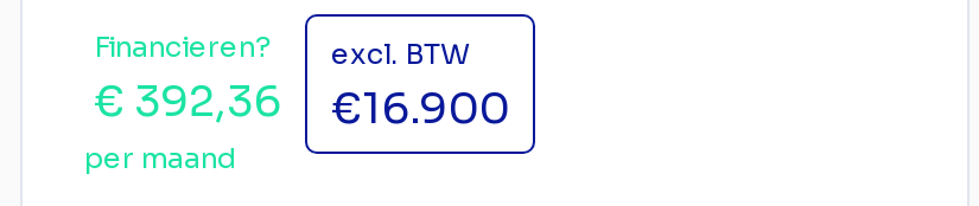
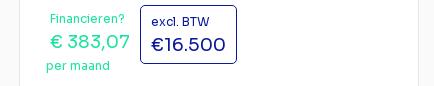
[94,75,281,127] € 392,36 -> [50,30,130,52] € 383,07
[331,82,509,134] €16.900 -> [151,33,226,55] €16.500

